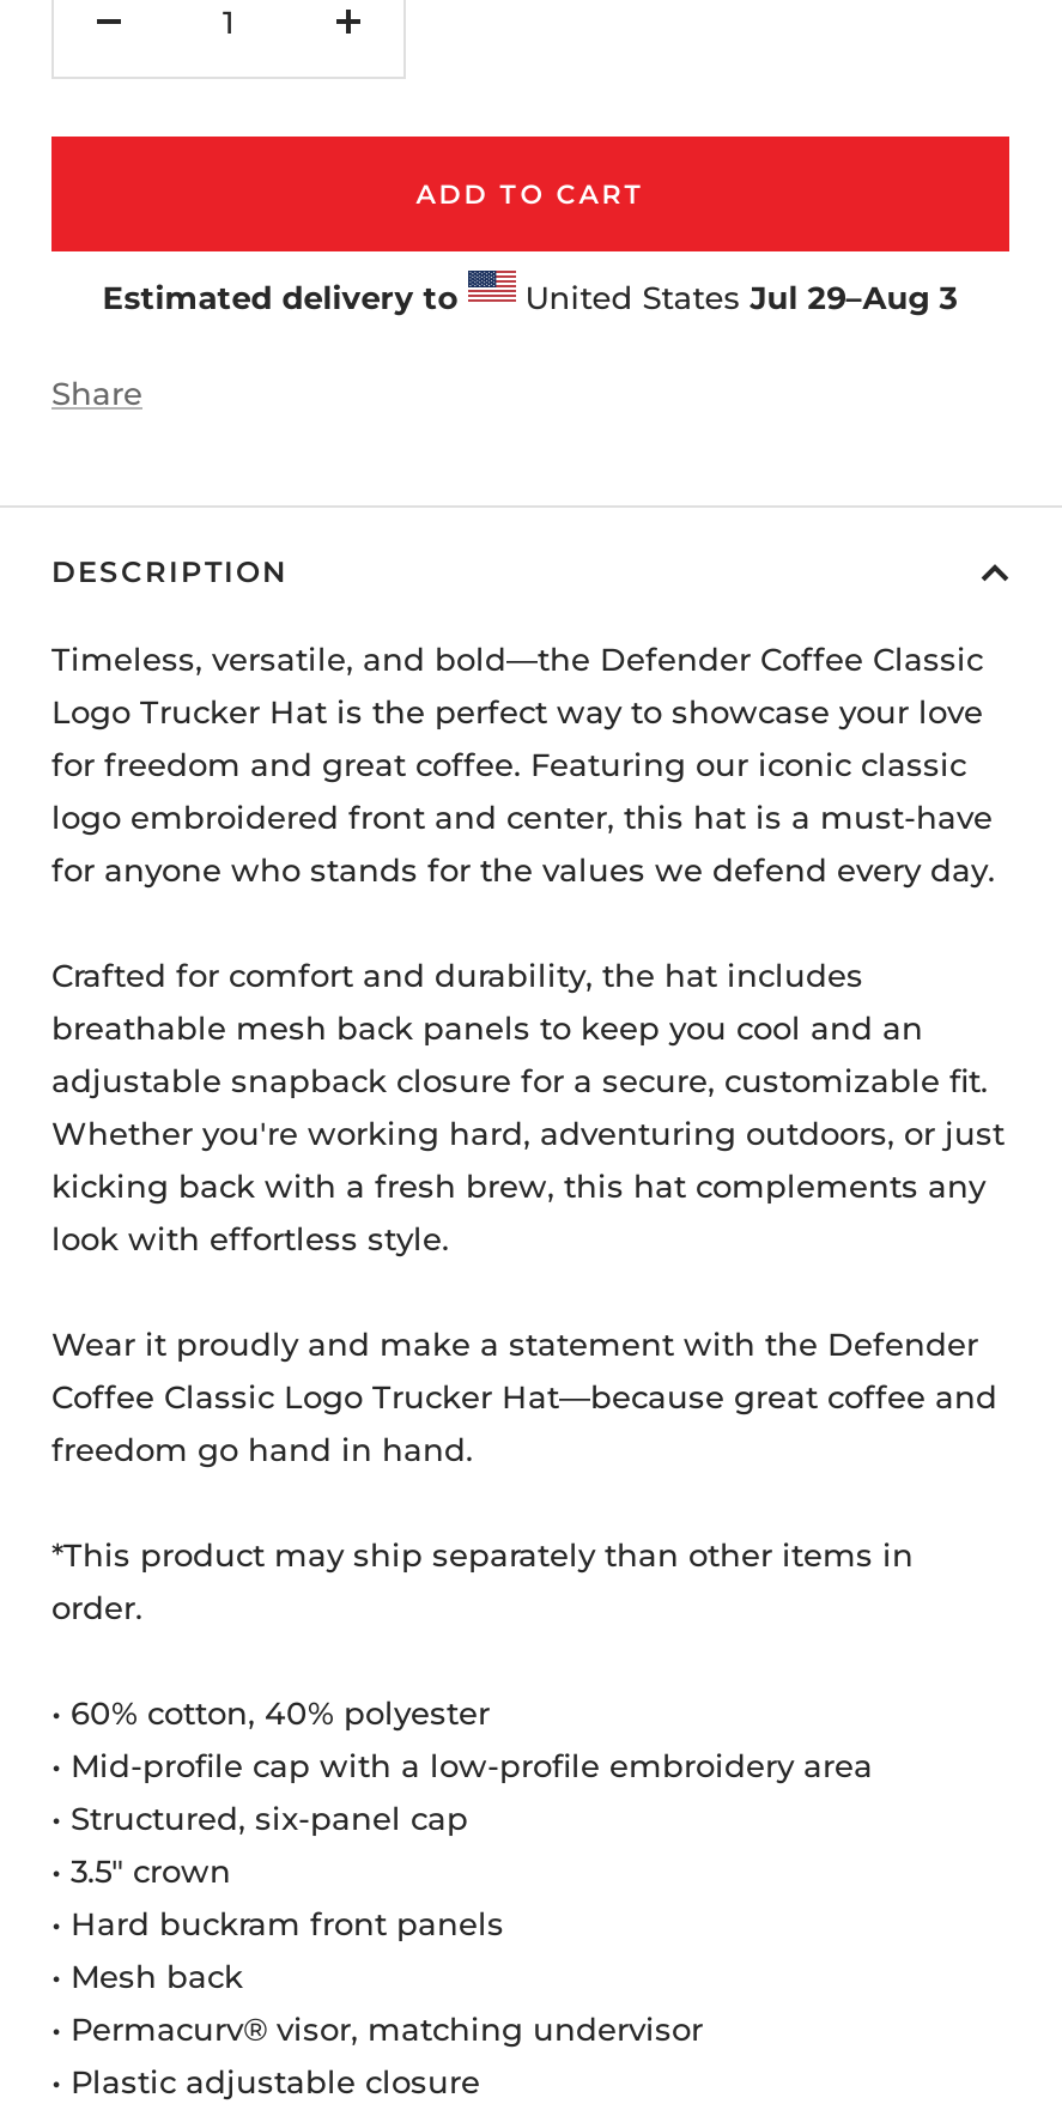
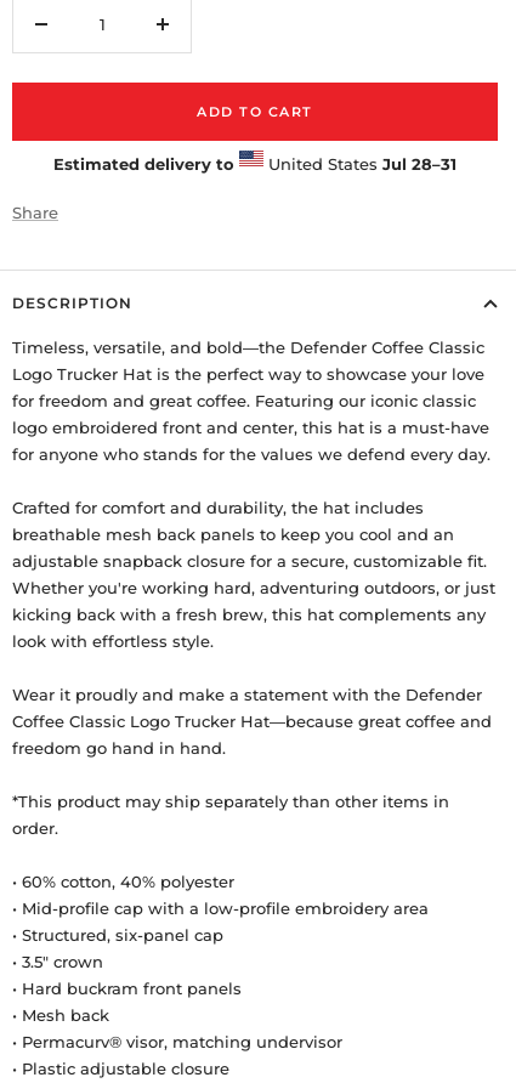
[516,277,959,316] United States Jul 29–Aug 3 -> [263,154,456,173] United States Jul 28–31

